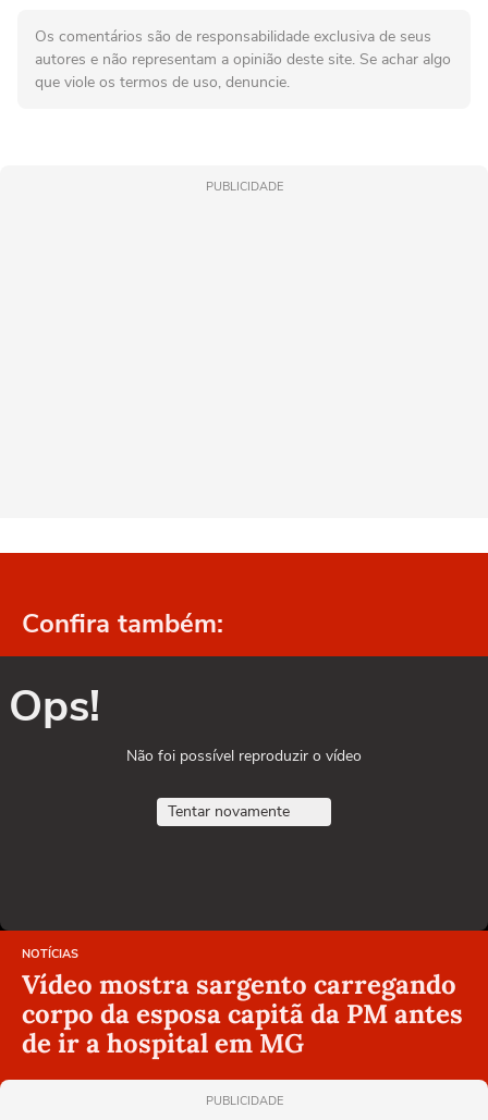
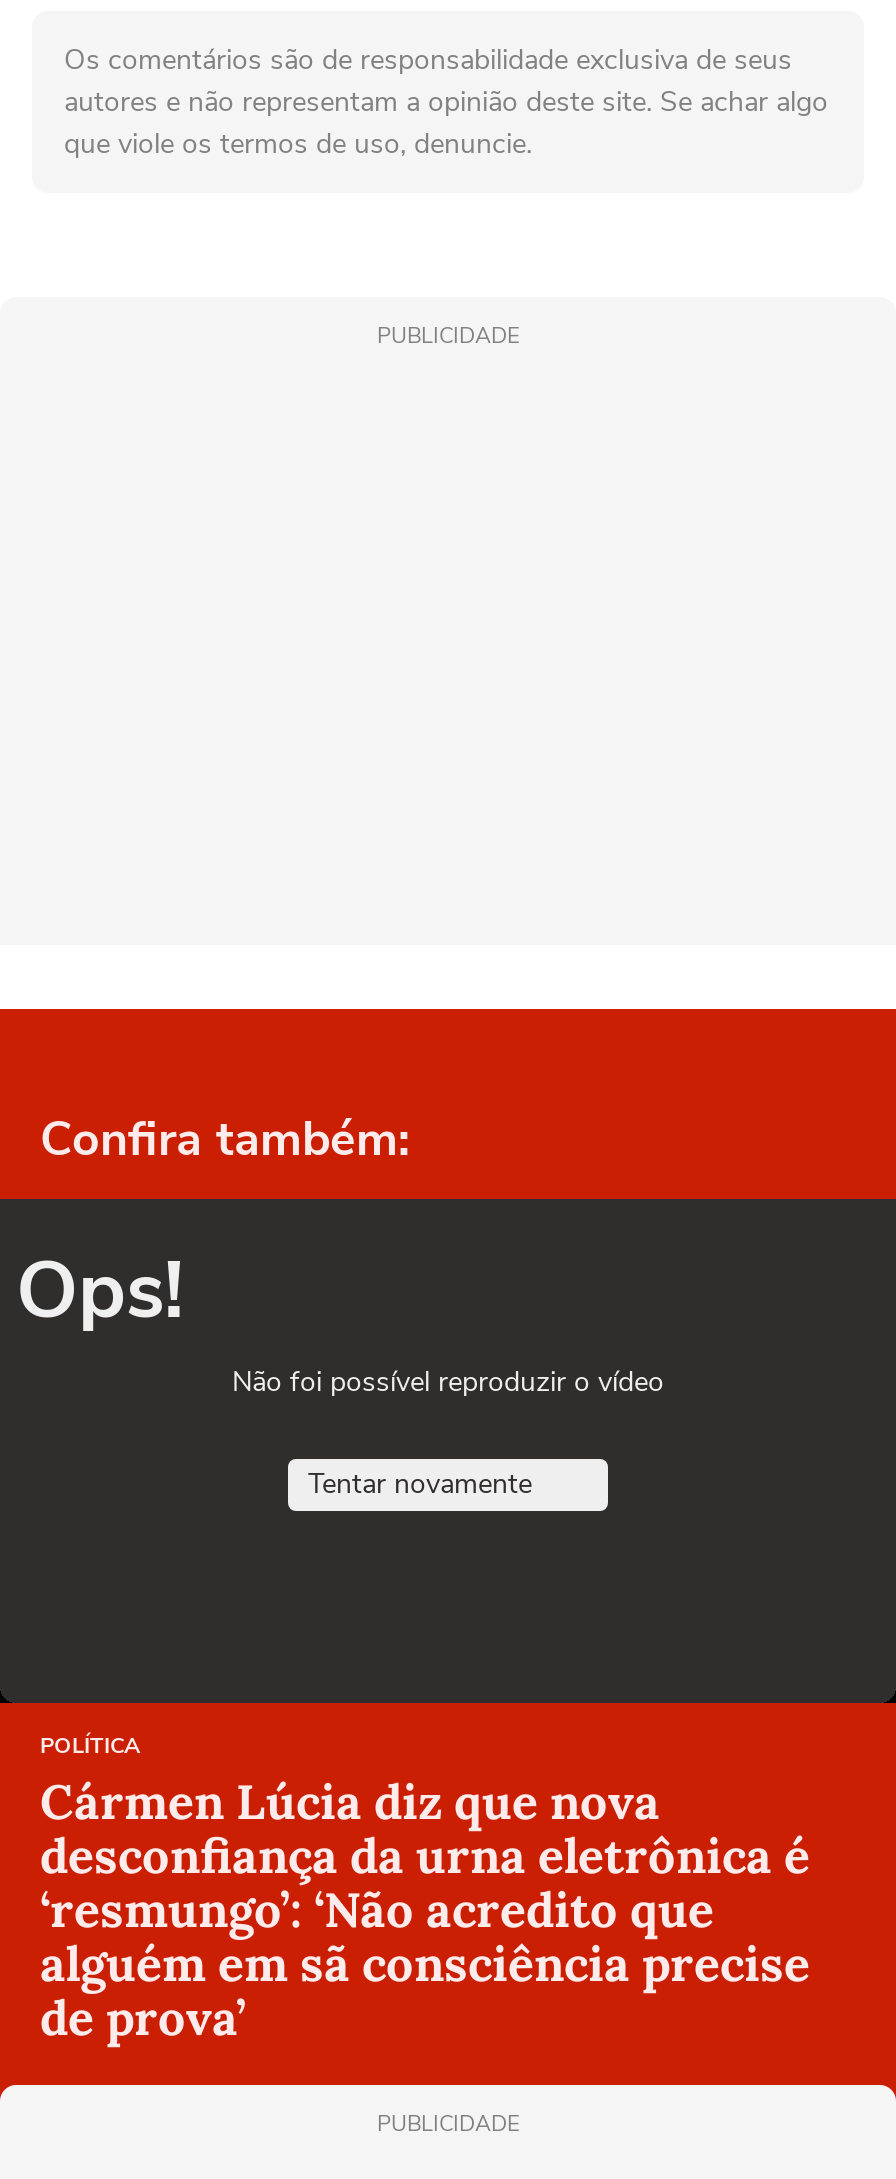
[22,946,463,1060] NOTÍCIAS | Vídeo mostra sargento carregando | corpo da esposa capitã da PM antes | de ir a hospital em MG -> [40,1731,810,2049] POLÍTICA | Cármen Lúcia diz que nova | desconfiança da urna eletrônica é | ‘resmungo’: ‘Não acredito que | alguém em sã consciência precise | de prova’

